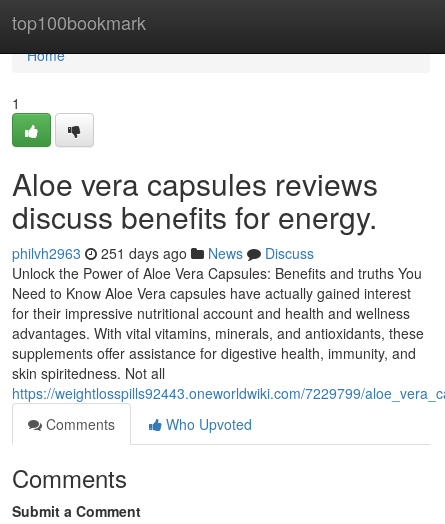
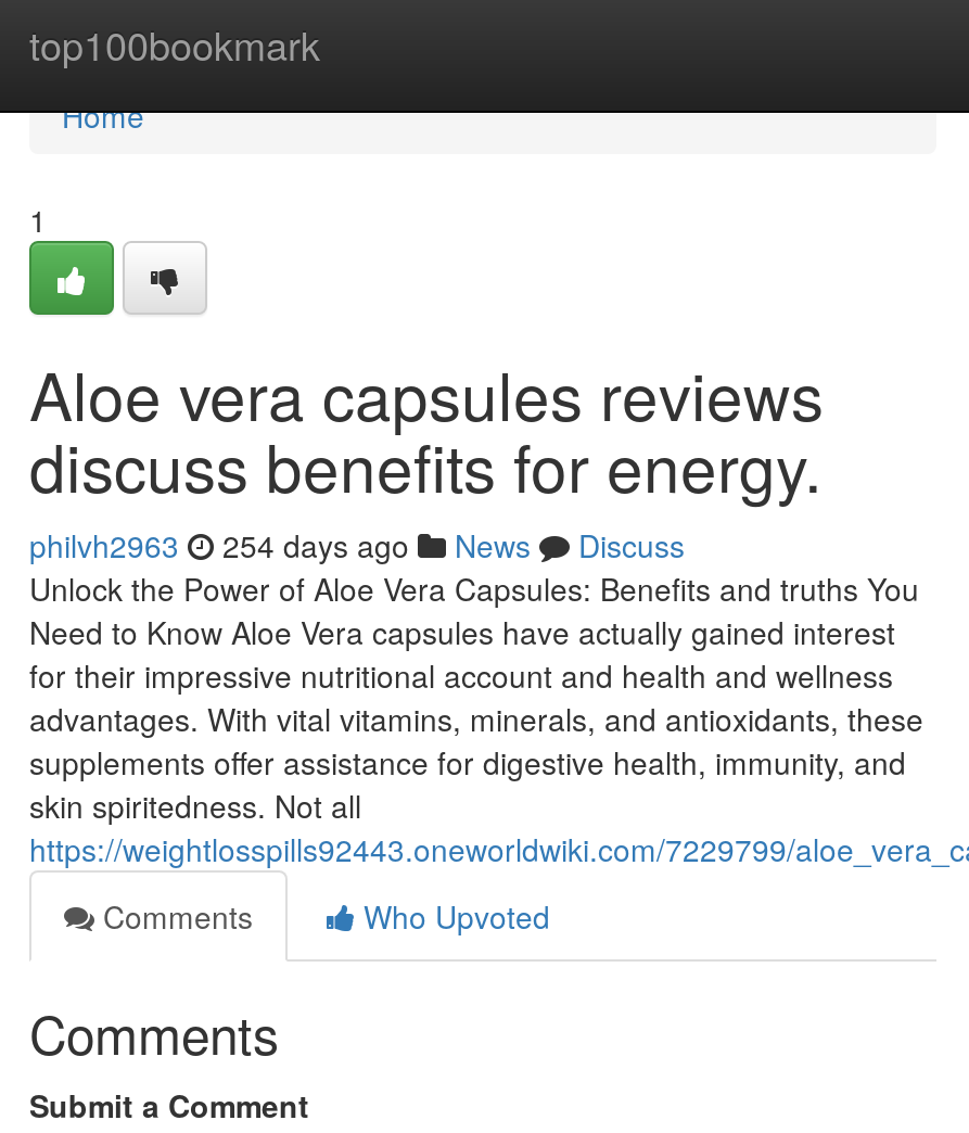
[12,243,314,263] philvh2963 251 days ago News Discuss -> [29,523,685,566] philvh2963 254 days ago News Discuss

